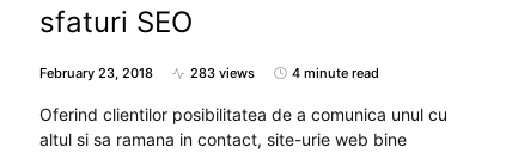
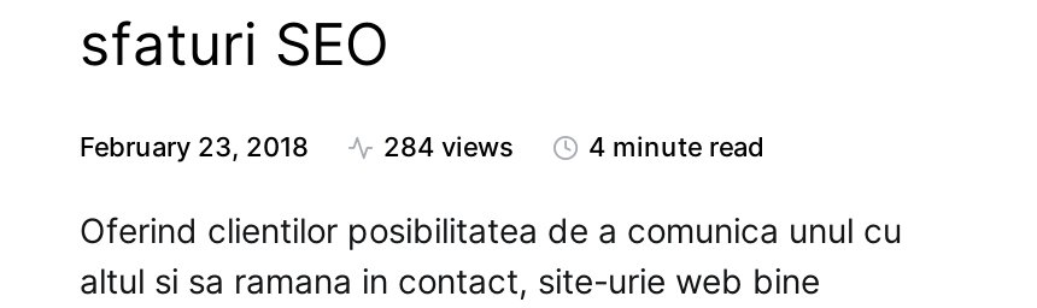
[190,65,255,81] 283 views -> [383,130,514,164] 284 views

